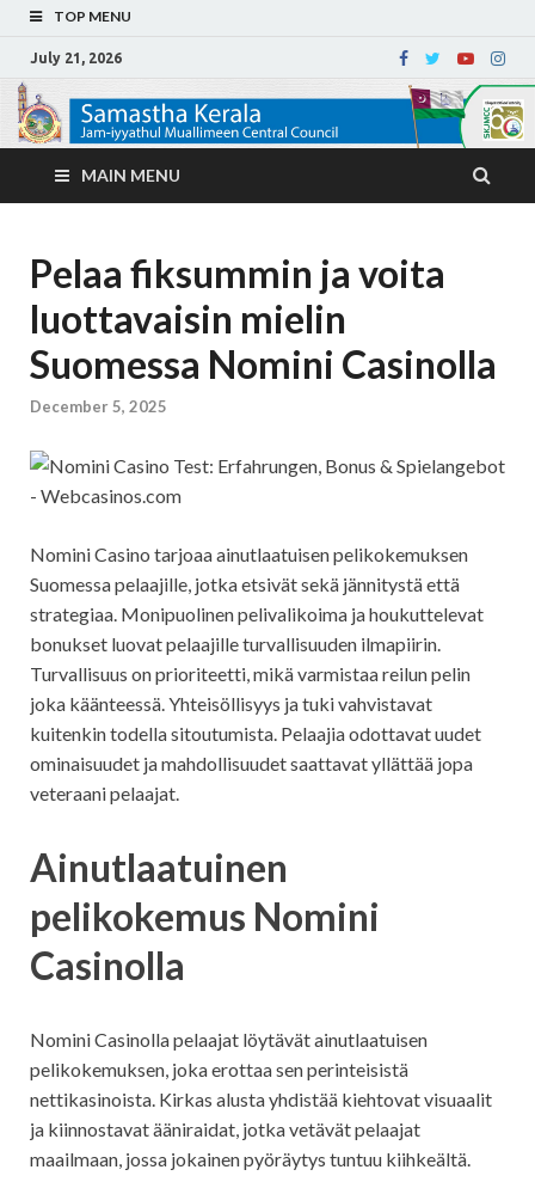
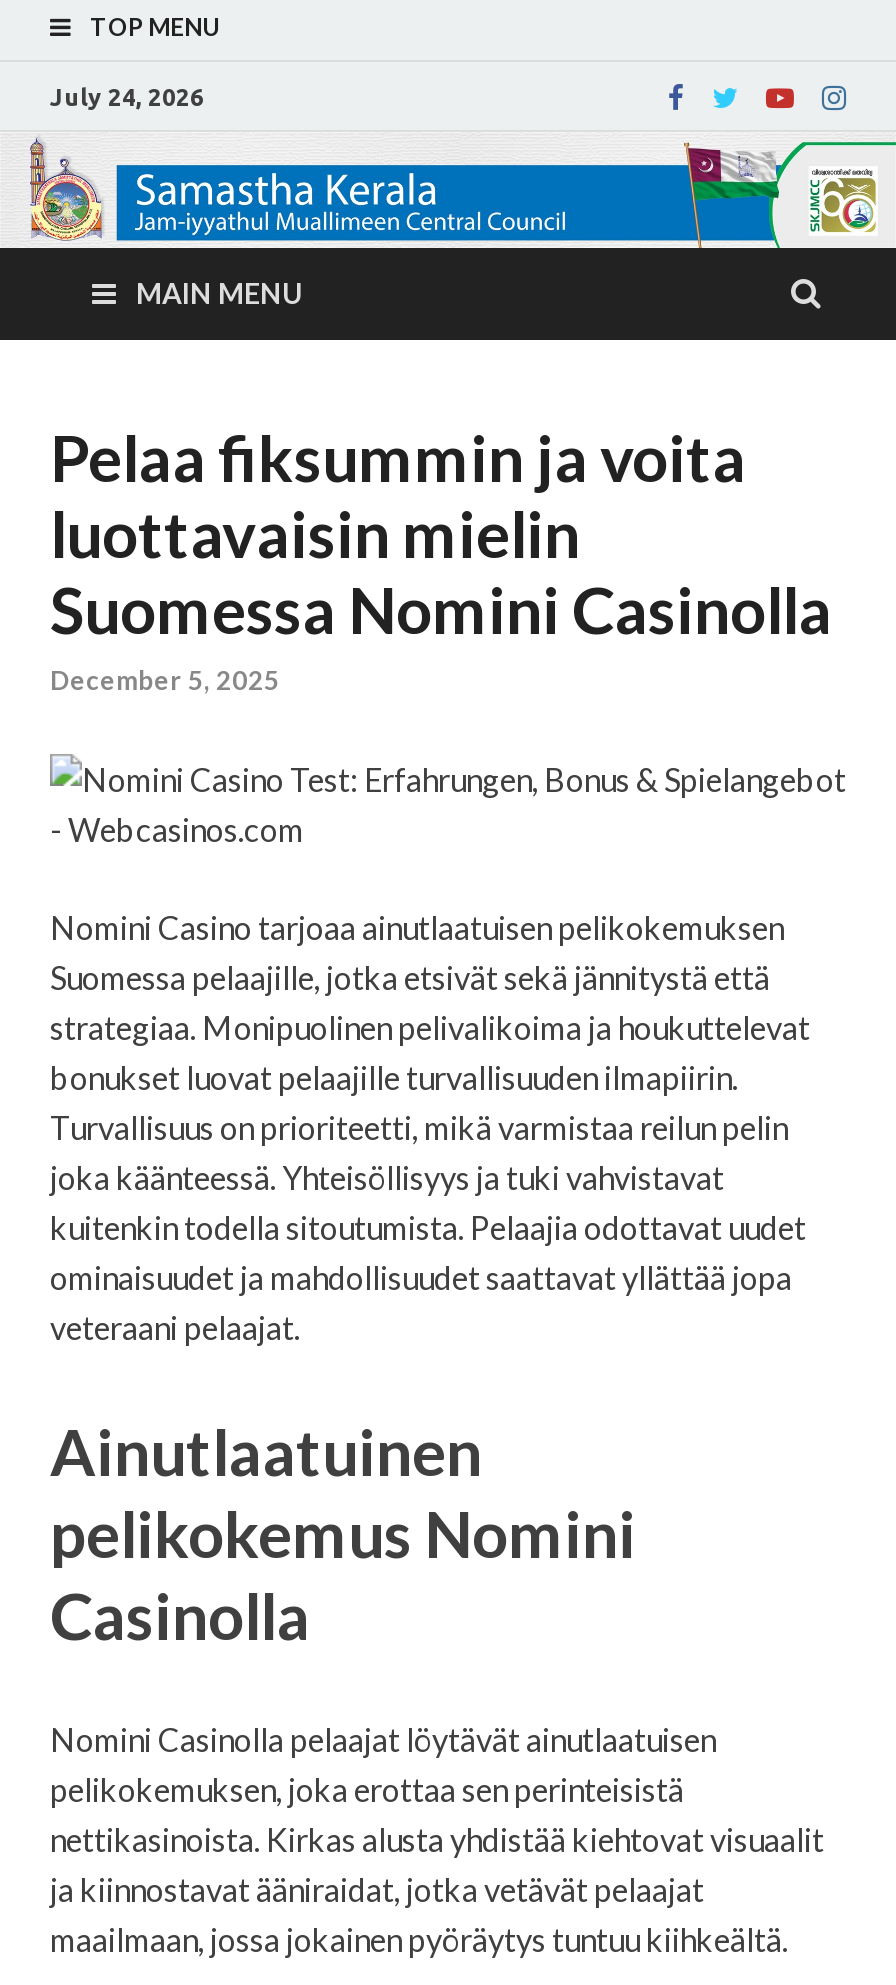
[30,50,122,65] July 21, 2026 -> [50,83,204,109] July 24, 2026

